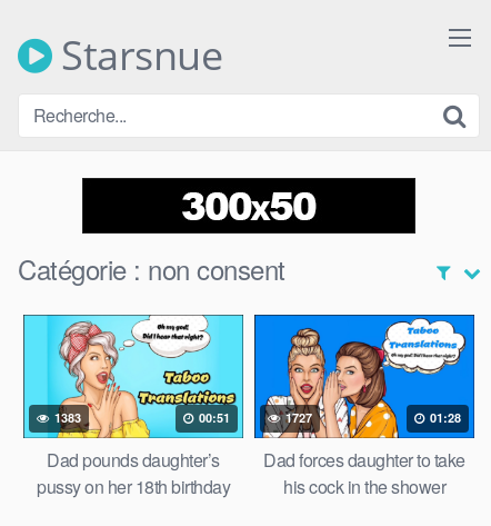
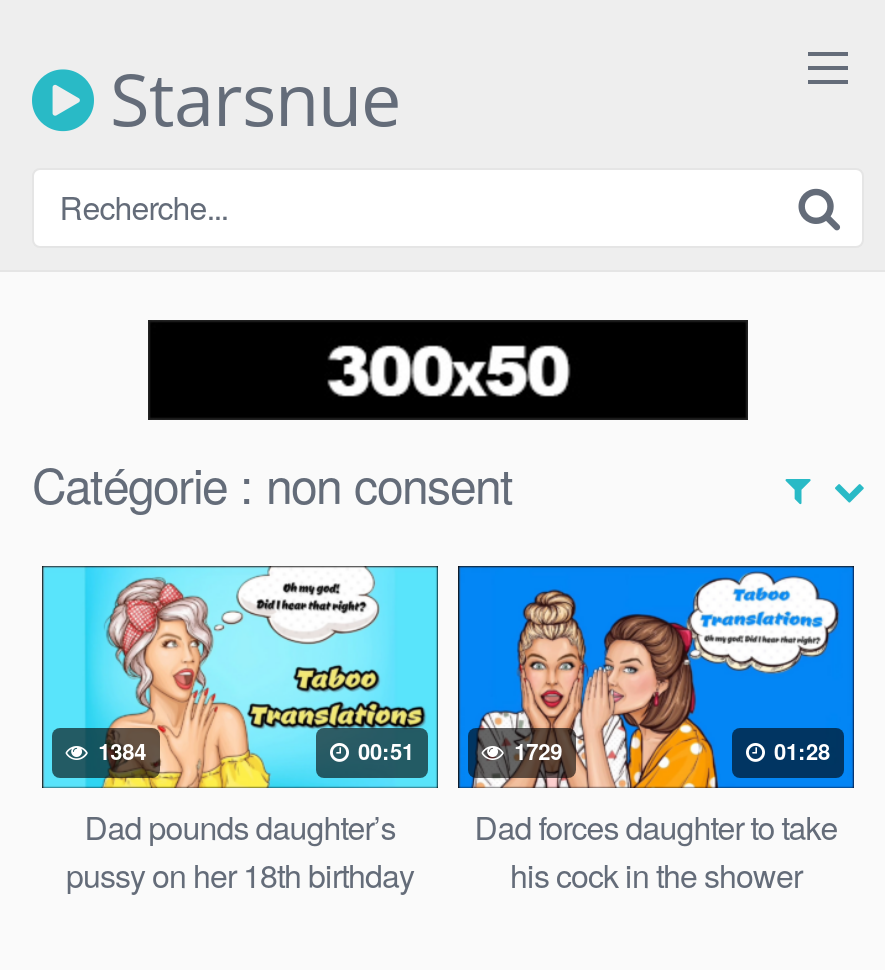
[51,410,81,426] 1383 -> [92,737,146,767] 1384
[282,410,312,426] 1727 -> [508,737,562,767] 1729

